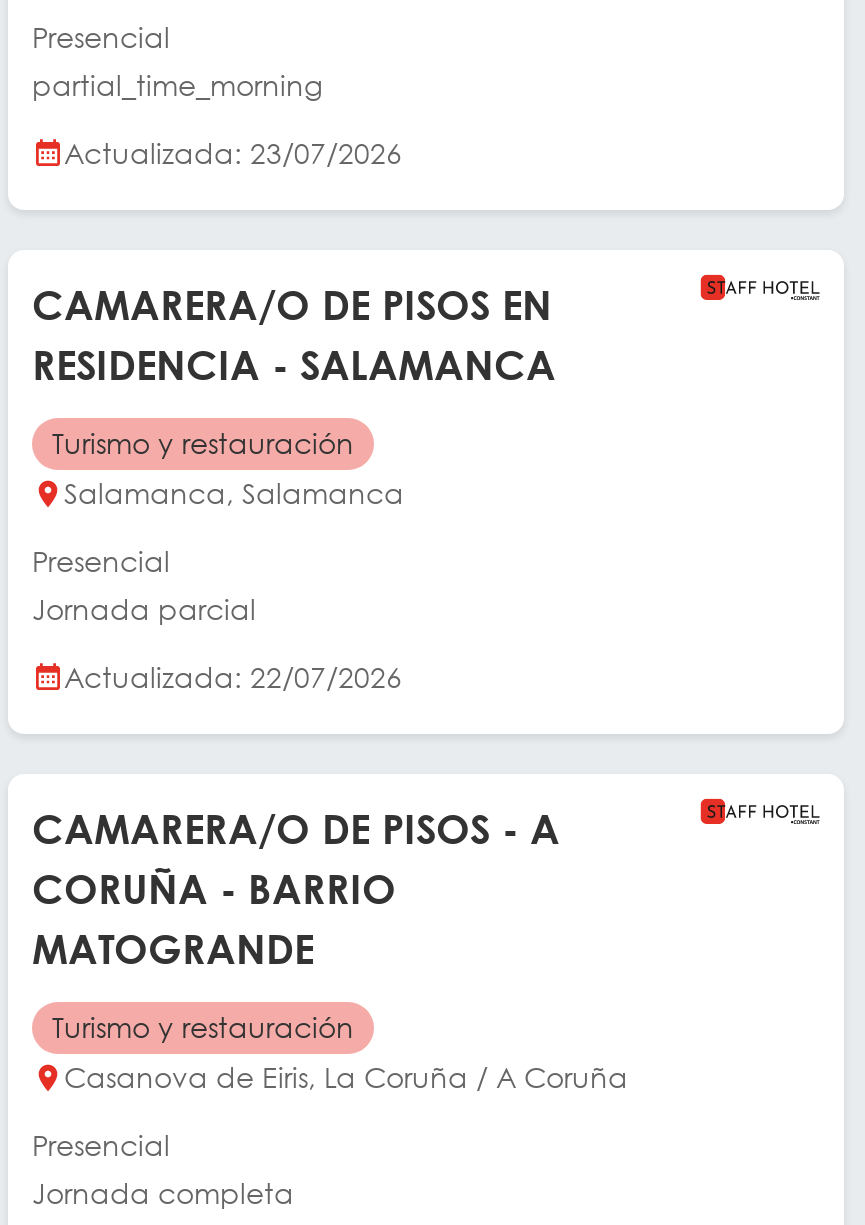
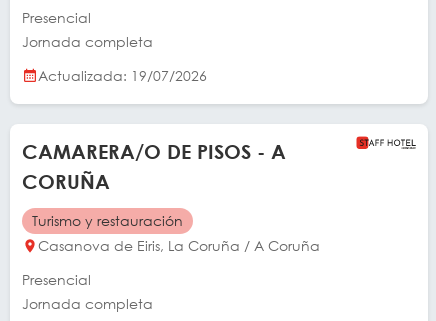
[32,68,556,694] partial_time_morning | Actualizada: 23/07/2026 | CAMARERA/O DE PISOS EN | RESIDENCIA - SALAMANCA | Turismo y restauración | Salamanca, Salamanca | Presencial | Jornada parcial | Actualizada: 22/07/2026 -> [22,33,207,84] Jornada completa | Actualizada: 19/07/2026
[32,864,396,972] CORUÑA - BARRIO | MATOGRANDE -> [22,169,110,193] CORUÑA

